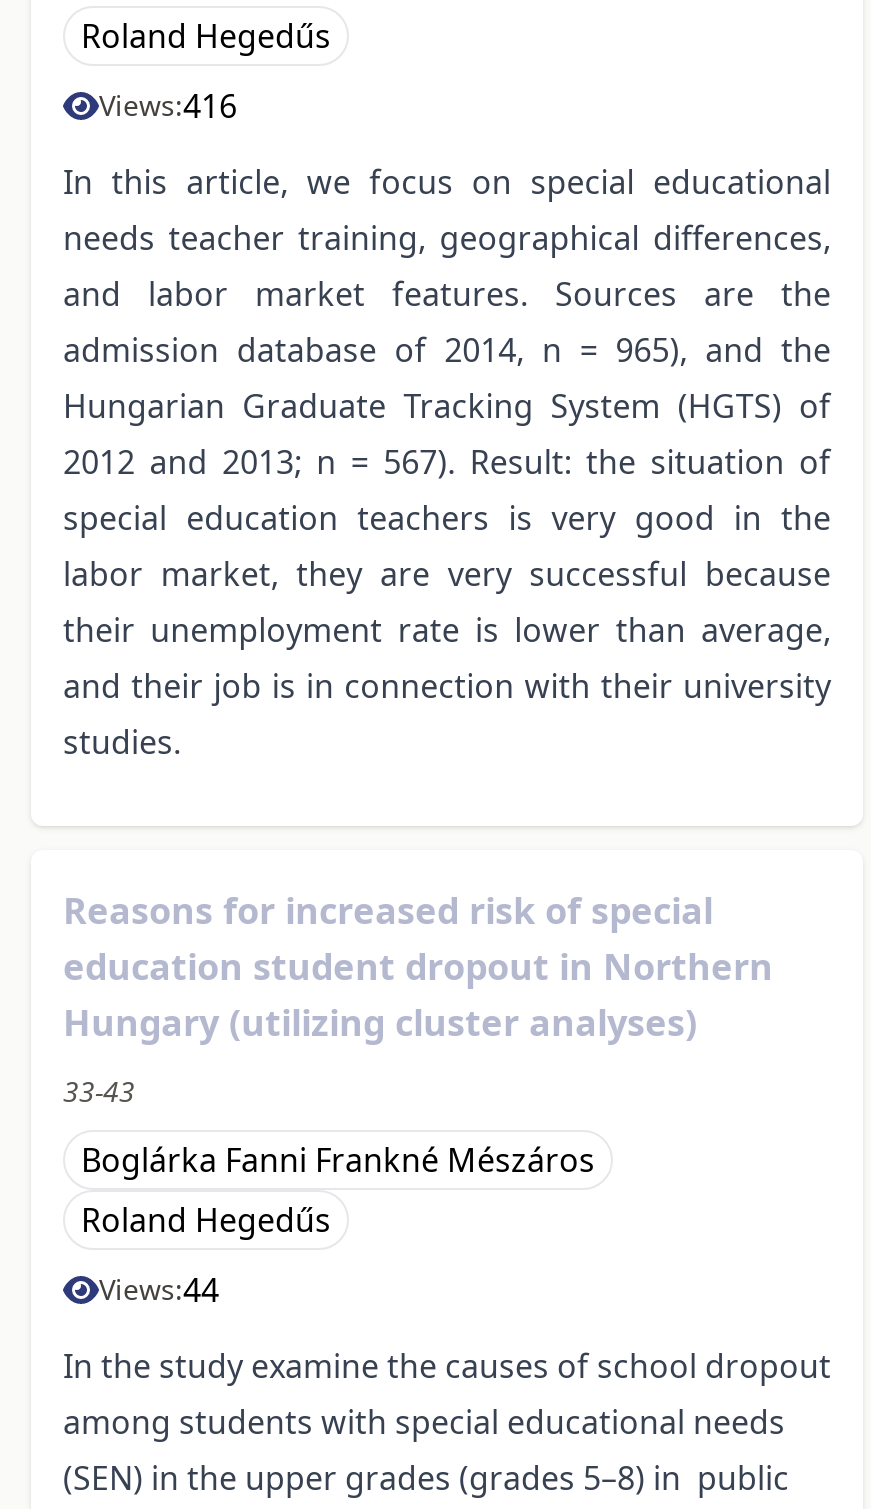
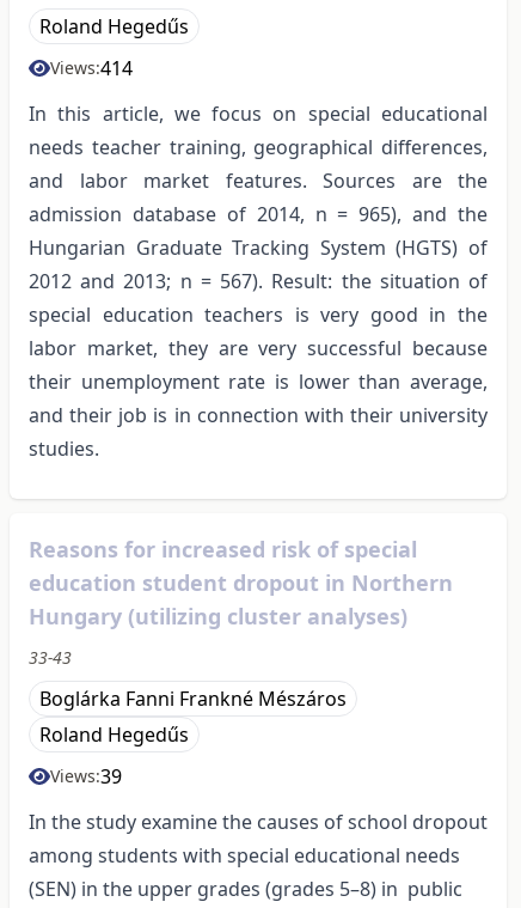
[99,84,237,128] Views:416 -> [50,55,133,81] Views:414
[99,1268,219,1312] Views:44 -> [50,763,122,790] Views:39

